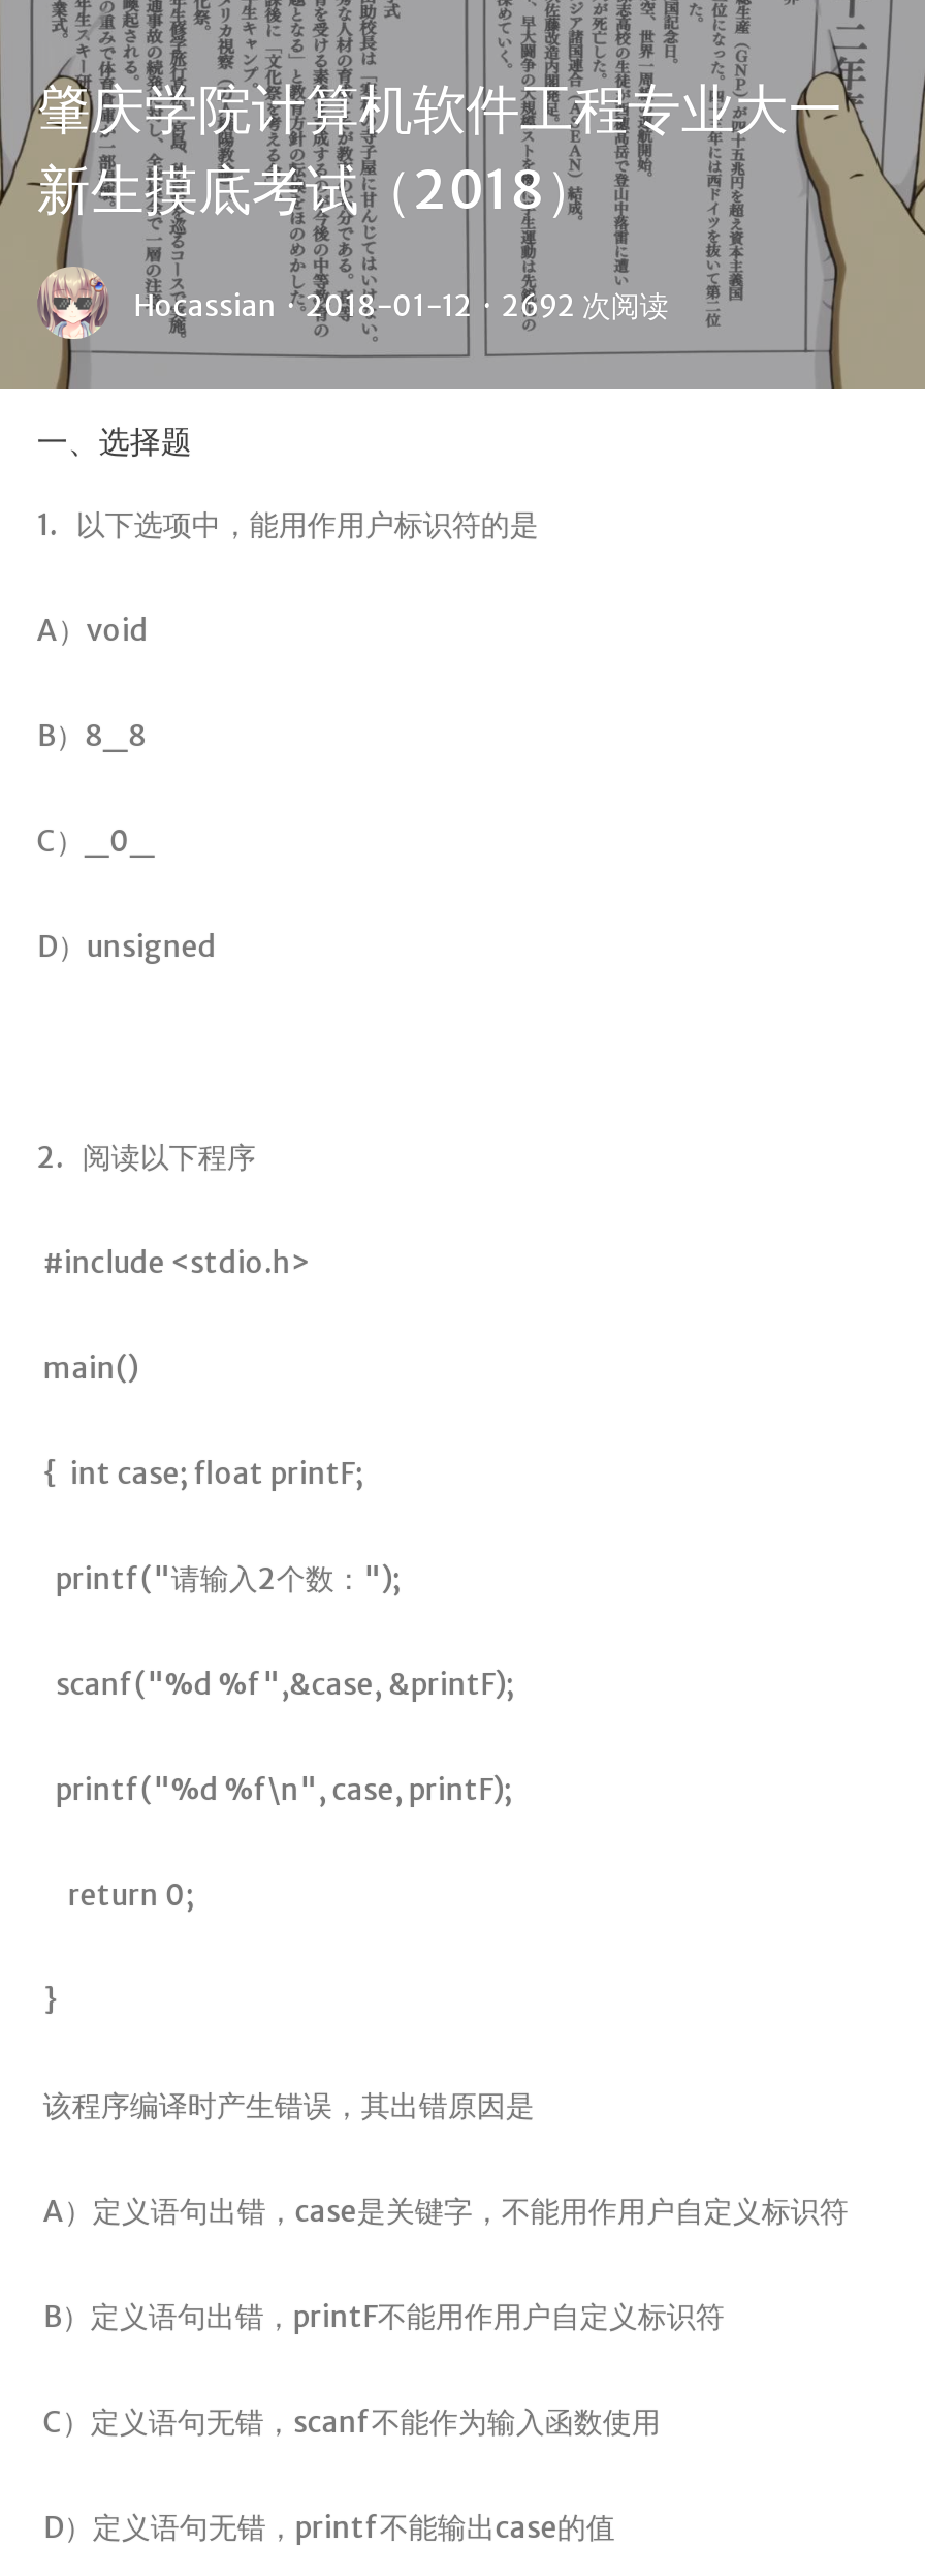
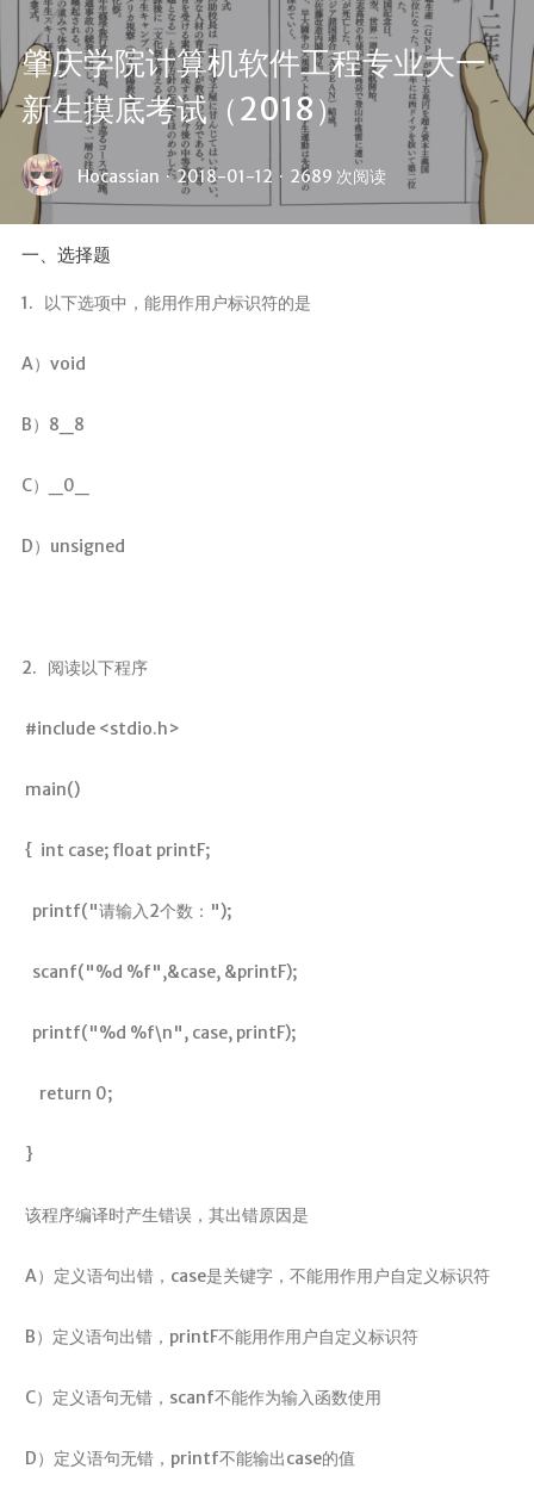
[134,287,669,324] Hocassian · 2018-01-12 · 2692 次阅读 -> [77,166,386,187] Hocassian · 2018-01-12 · 2689 次阅读

